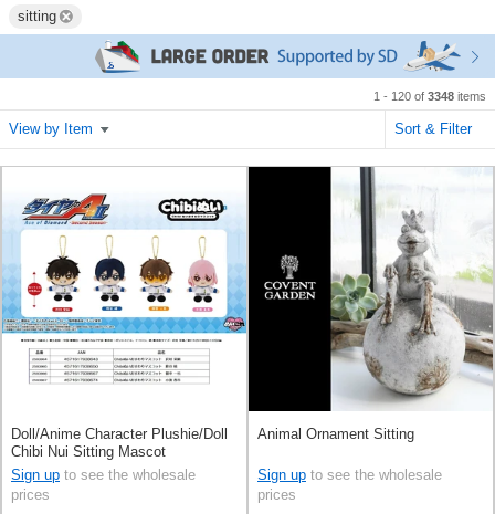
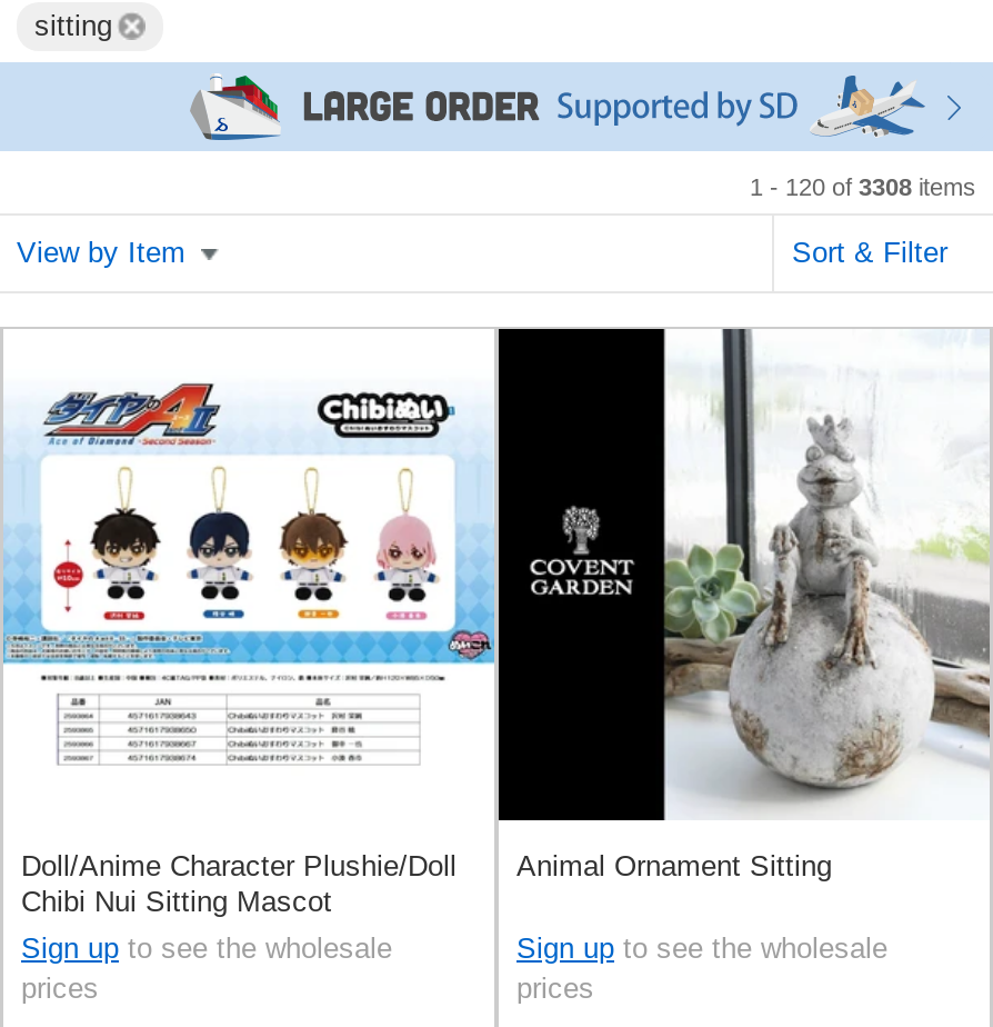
[373,90,486,103] 1 - 120 of 3348 items -> [750,174,976,201] 1 - 120 of 3308 items

